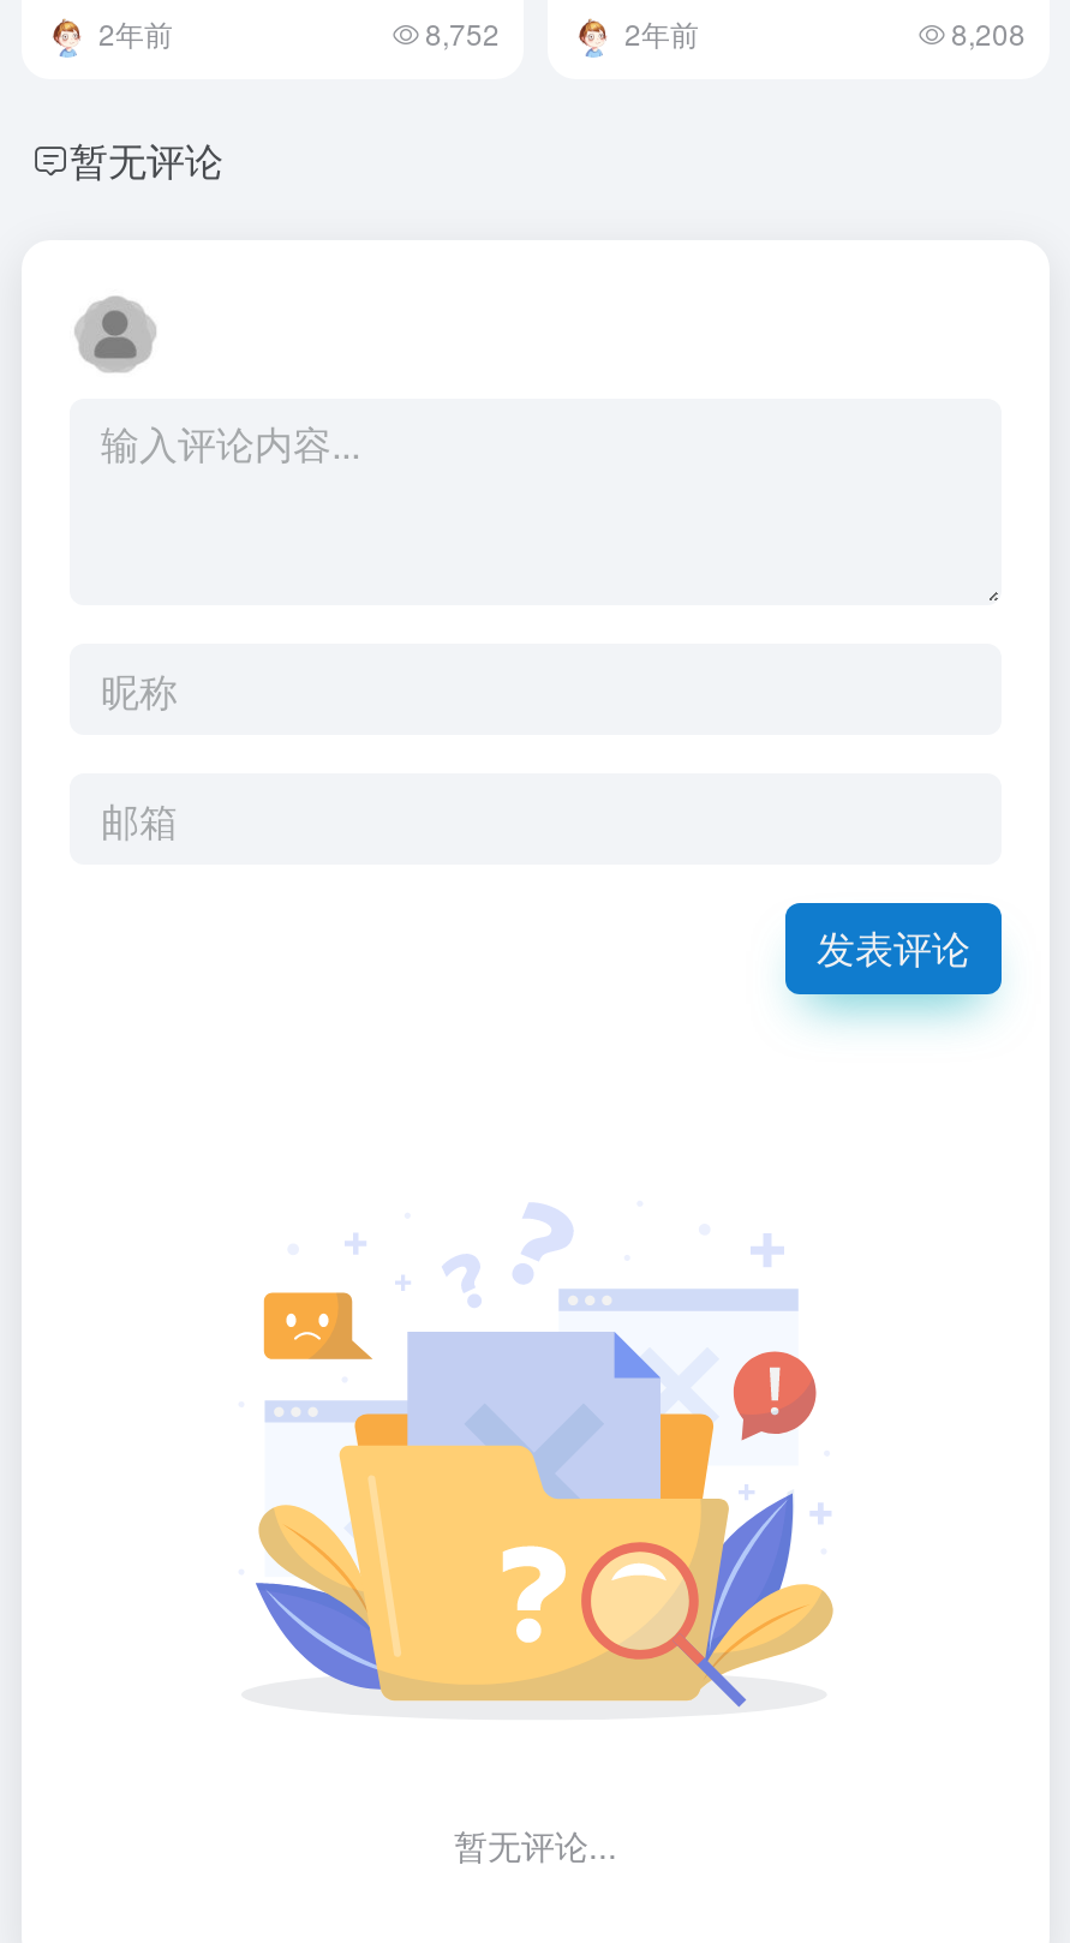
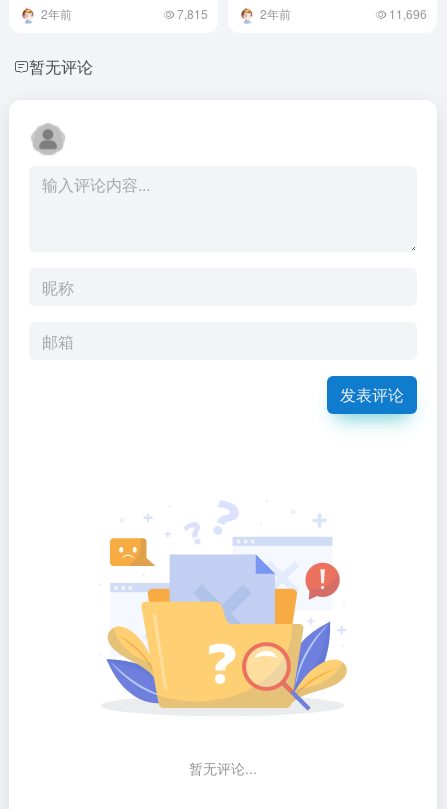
[425,12,500,53] 8,752 -> [177,5,208,22] 7,815
[951,12,1026,53] 8,208 -> [389,5,427,22] 11,696

